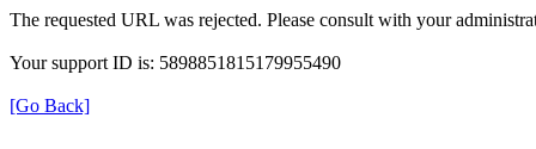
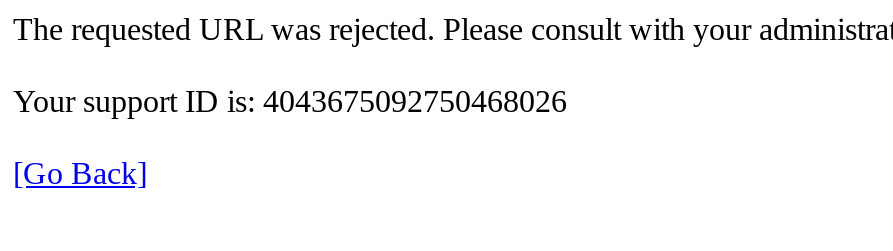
[10,52,341,73] Your support ID is: 5898851815179955490 -> [13,84,567,118] Your support ID is: 4043675092750468026

